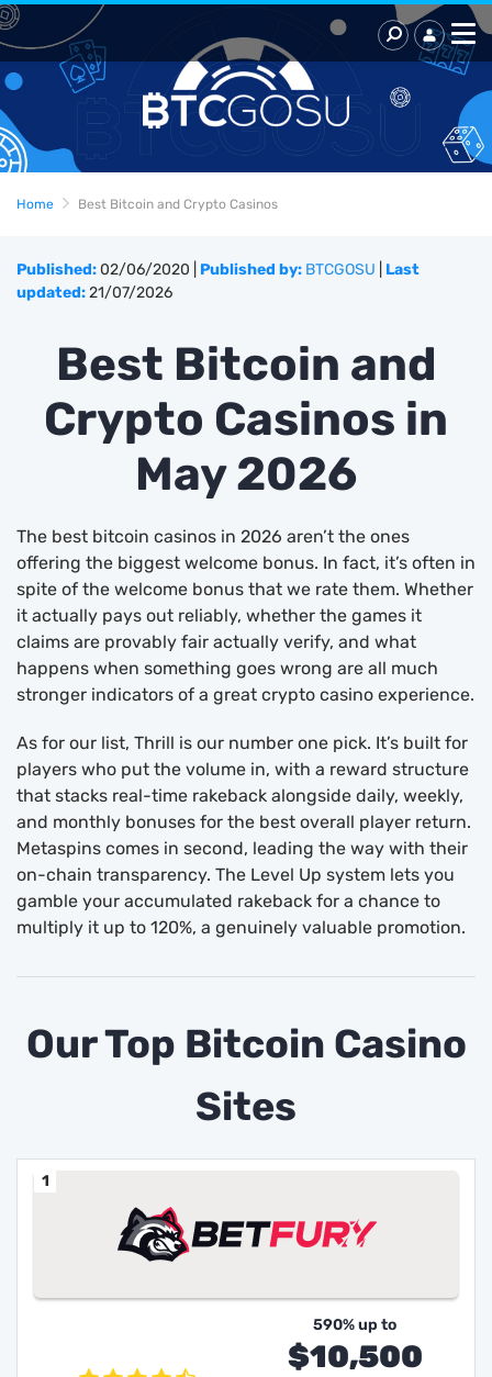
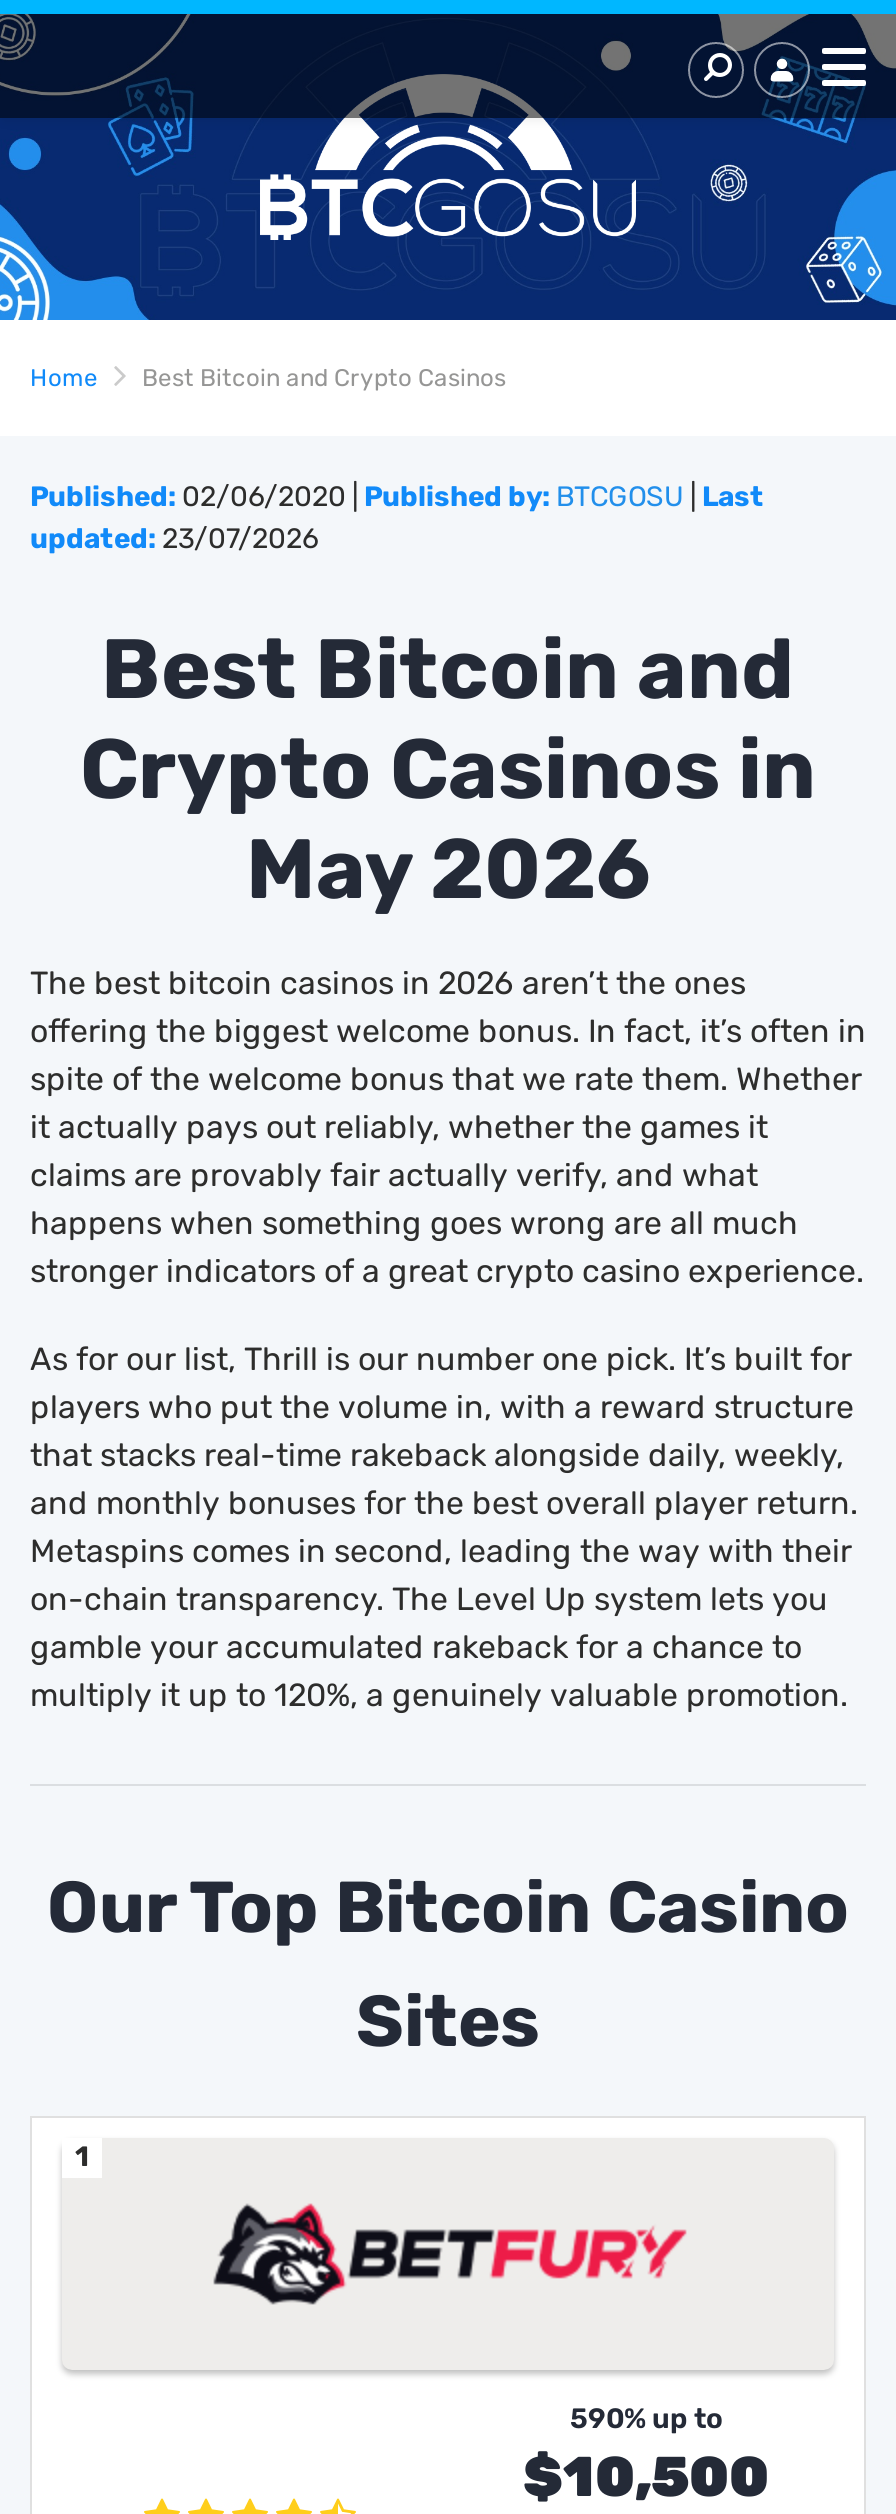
[16,283,172,302] updated: 21/07/2026 -> [30,522,318,556] updated: 23/07/2026

